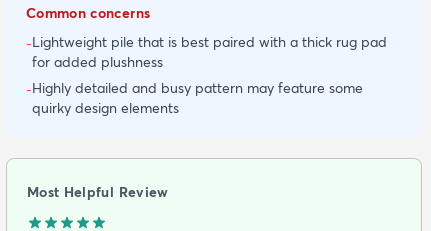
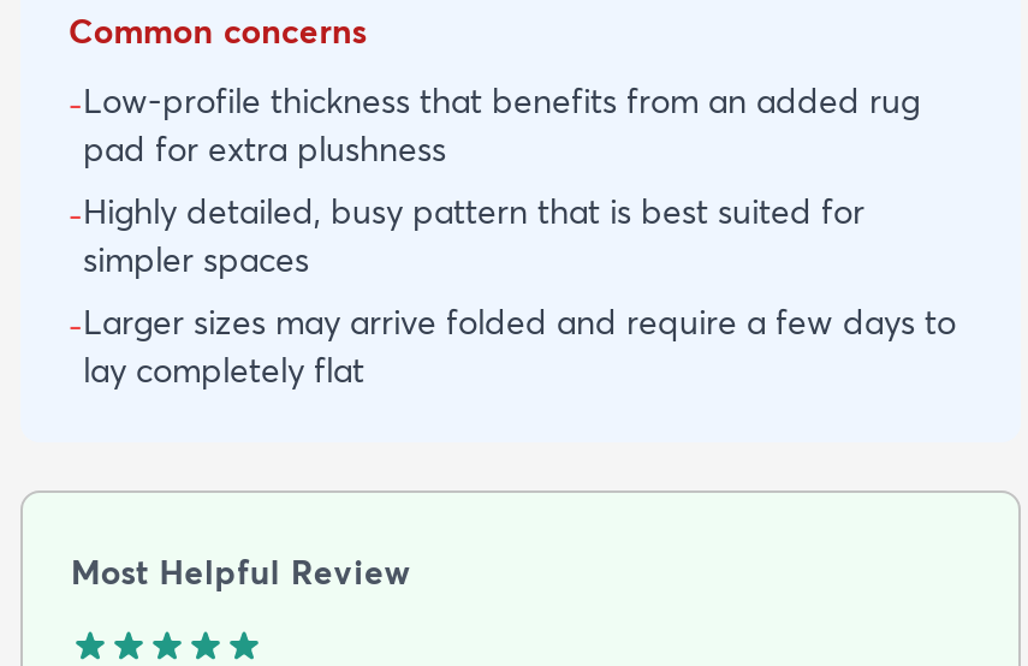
[26,33,387,117] -Lightweight pile that is best paired with a thick rug pad | for added plushness | -Highly detailed and busy pattern may feature some | quirky design elements -> [69,79,956,392] -Low-profile thickness that benefits from an added rug | pad for extra plushness | -Highly detailed, busy pattern that is best suited for | simpler spaces | -Larger sizes may arrive folded and require a few days to | lay completely flat

